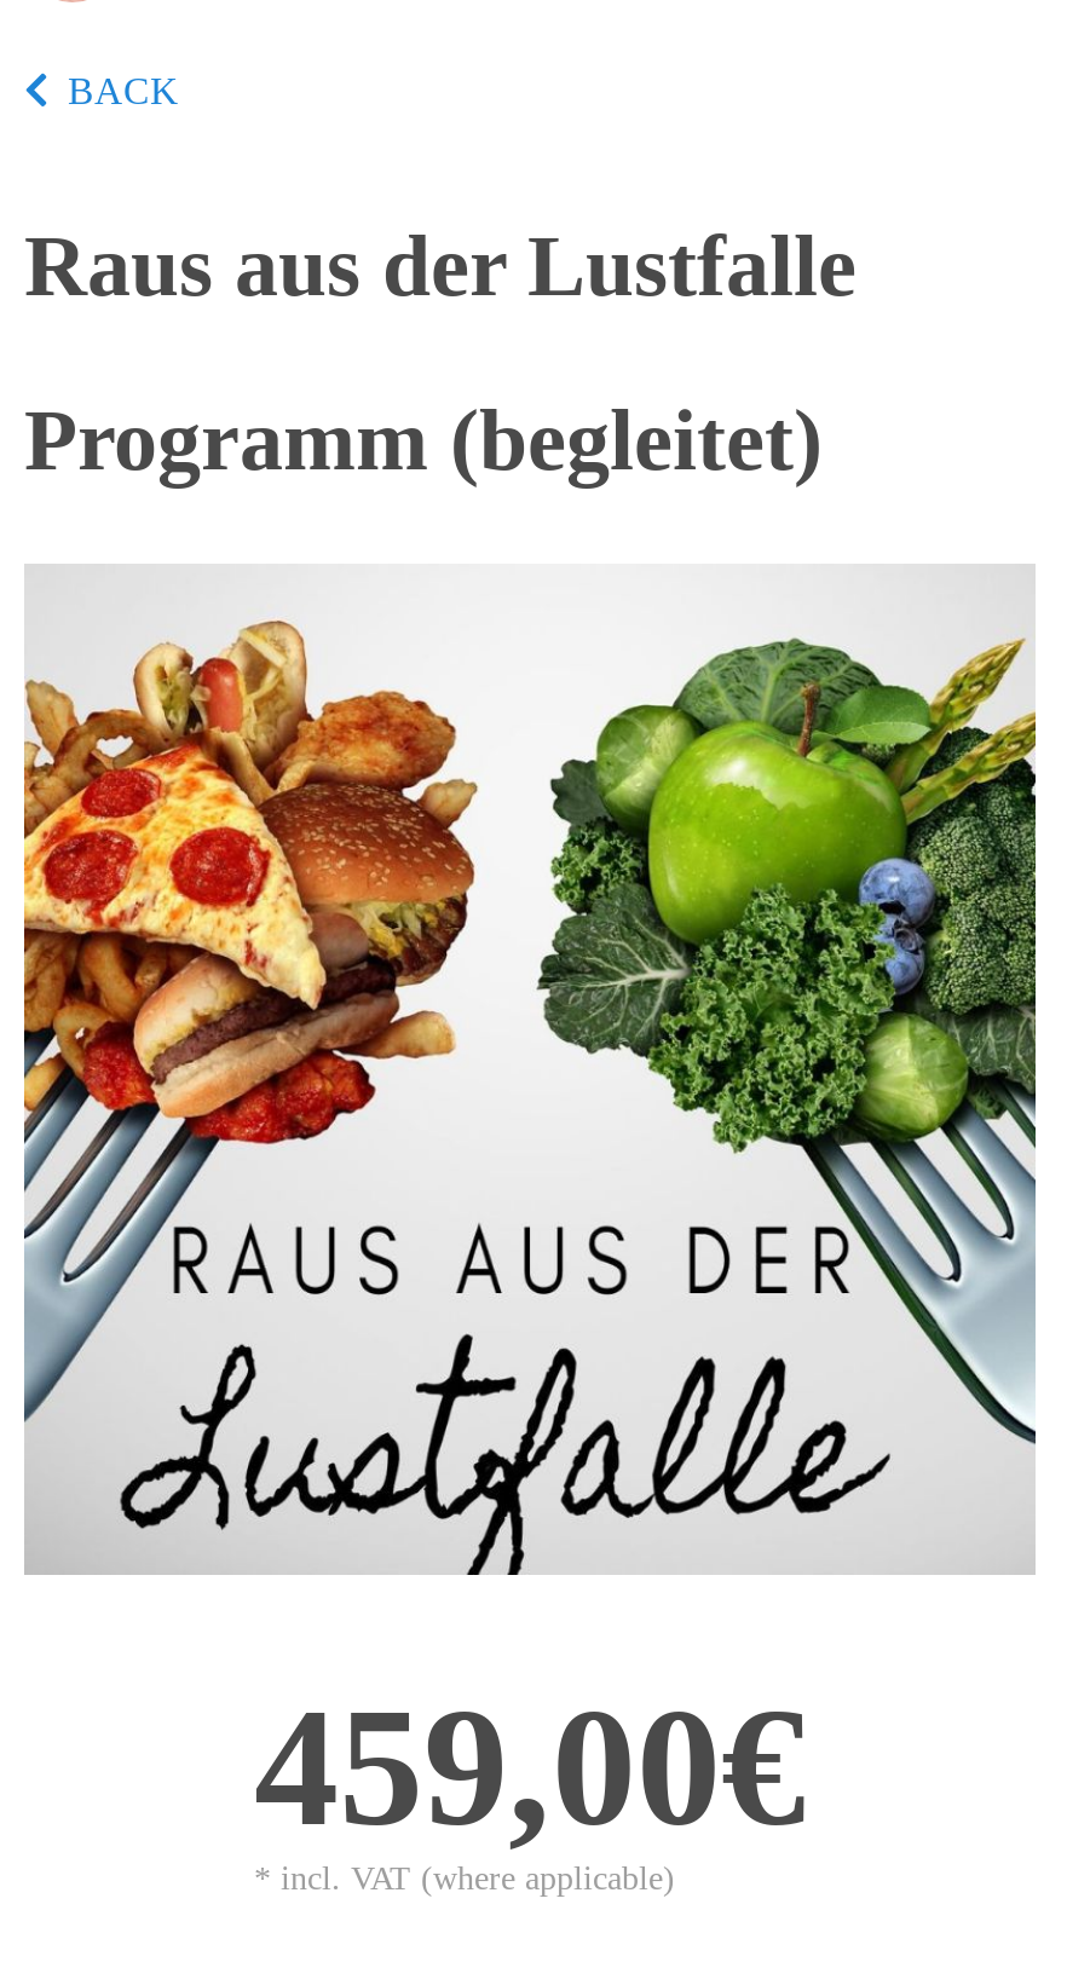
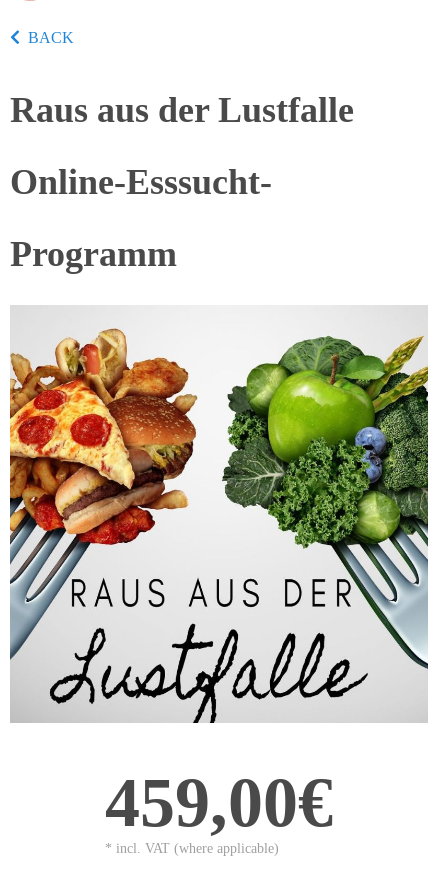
[24,392,823,489] Programm (begleitet) -> [10,162,272,274] Online-Esssucht- | Programm

